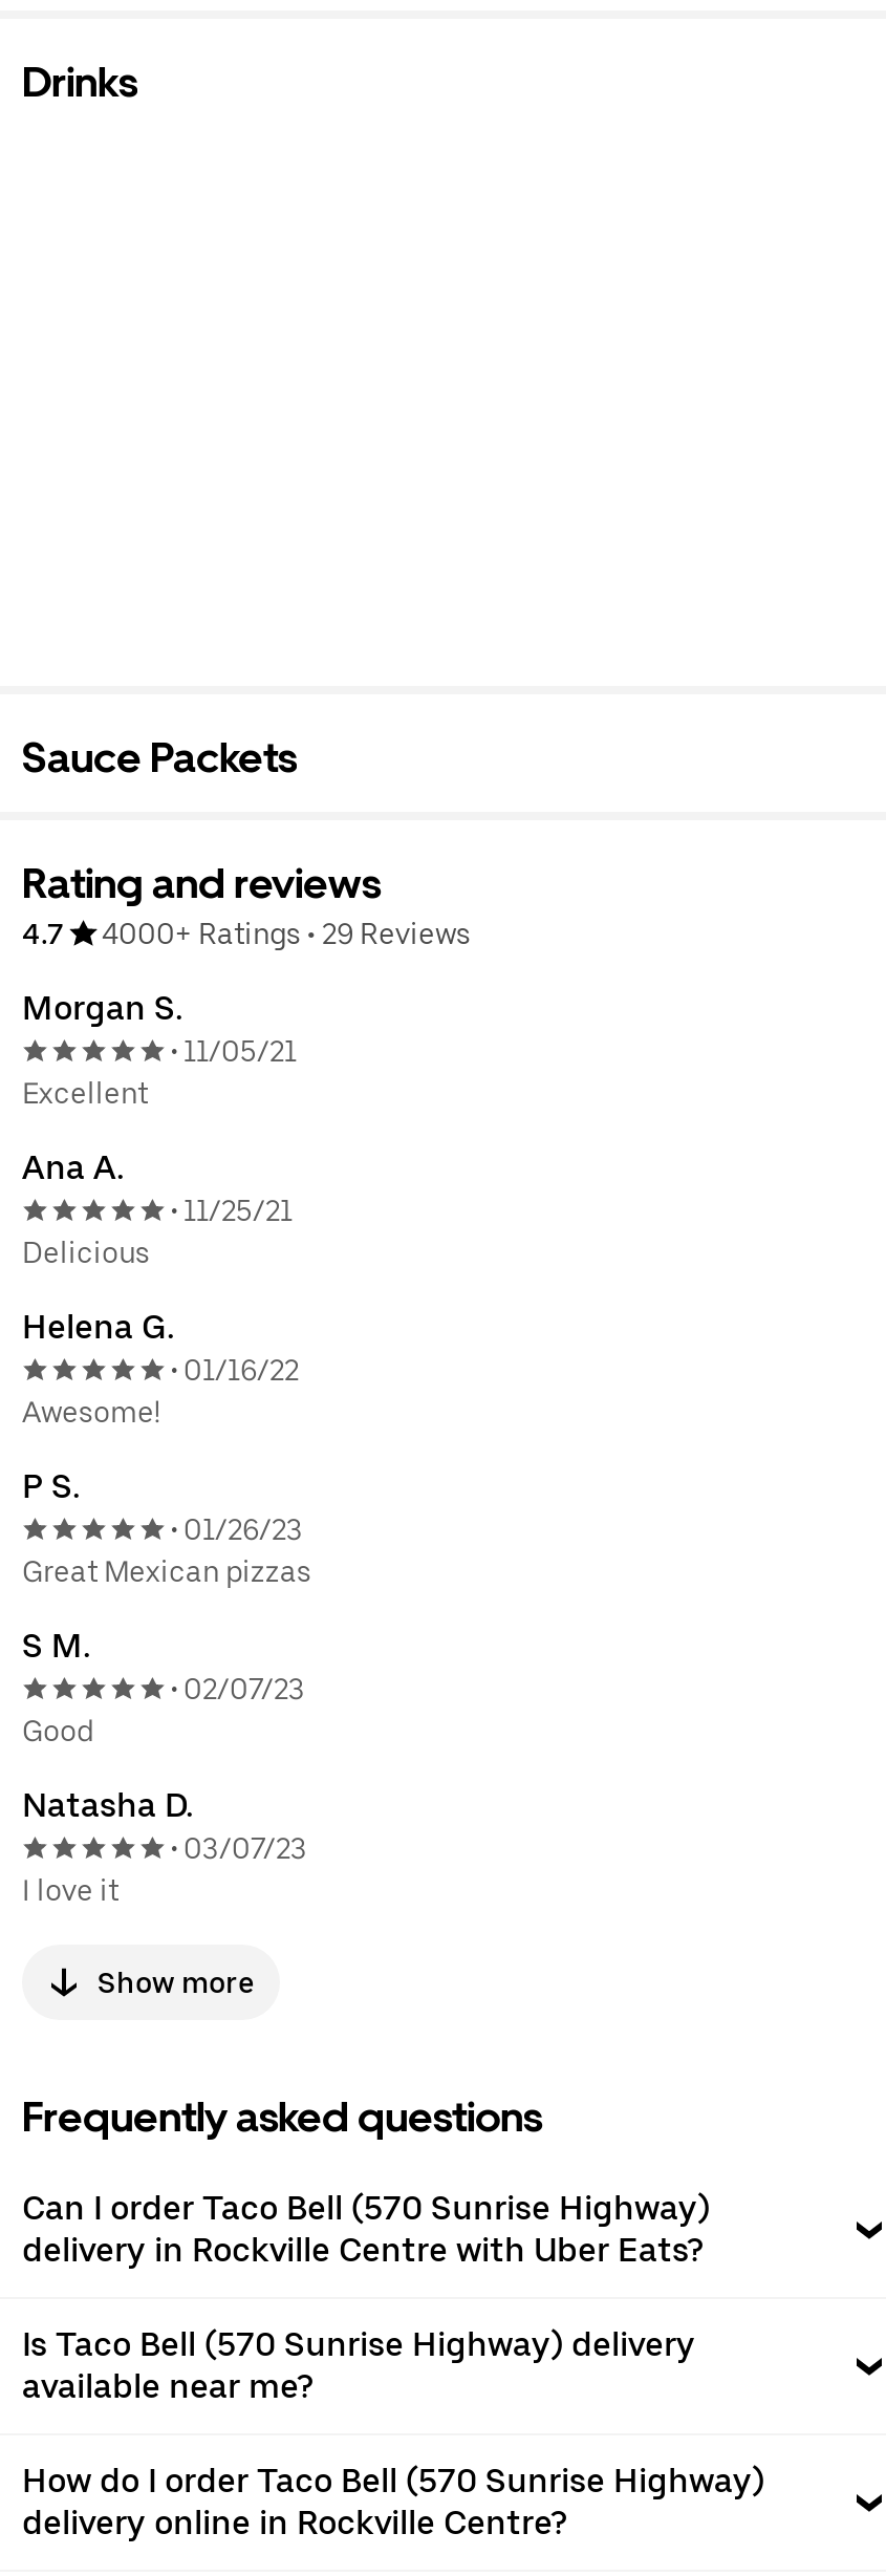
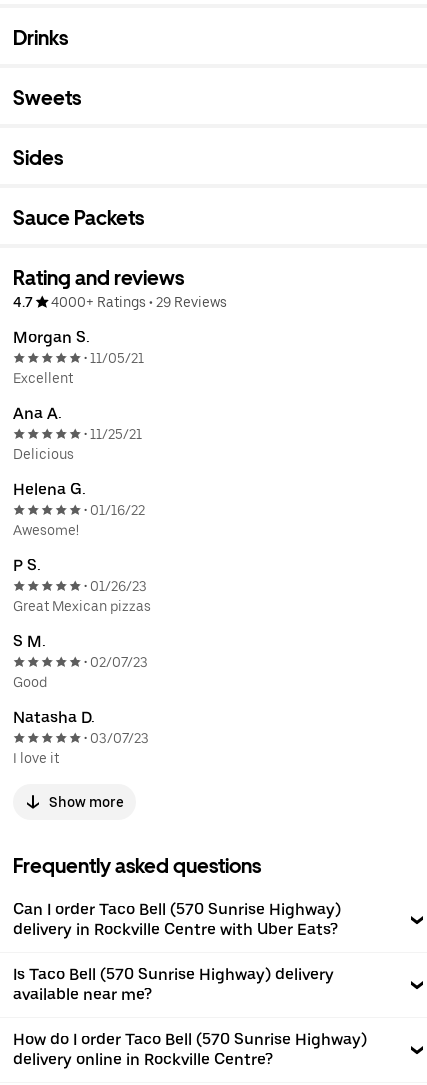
none -> [13,86,81,170] Sweets | Sides

